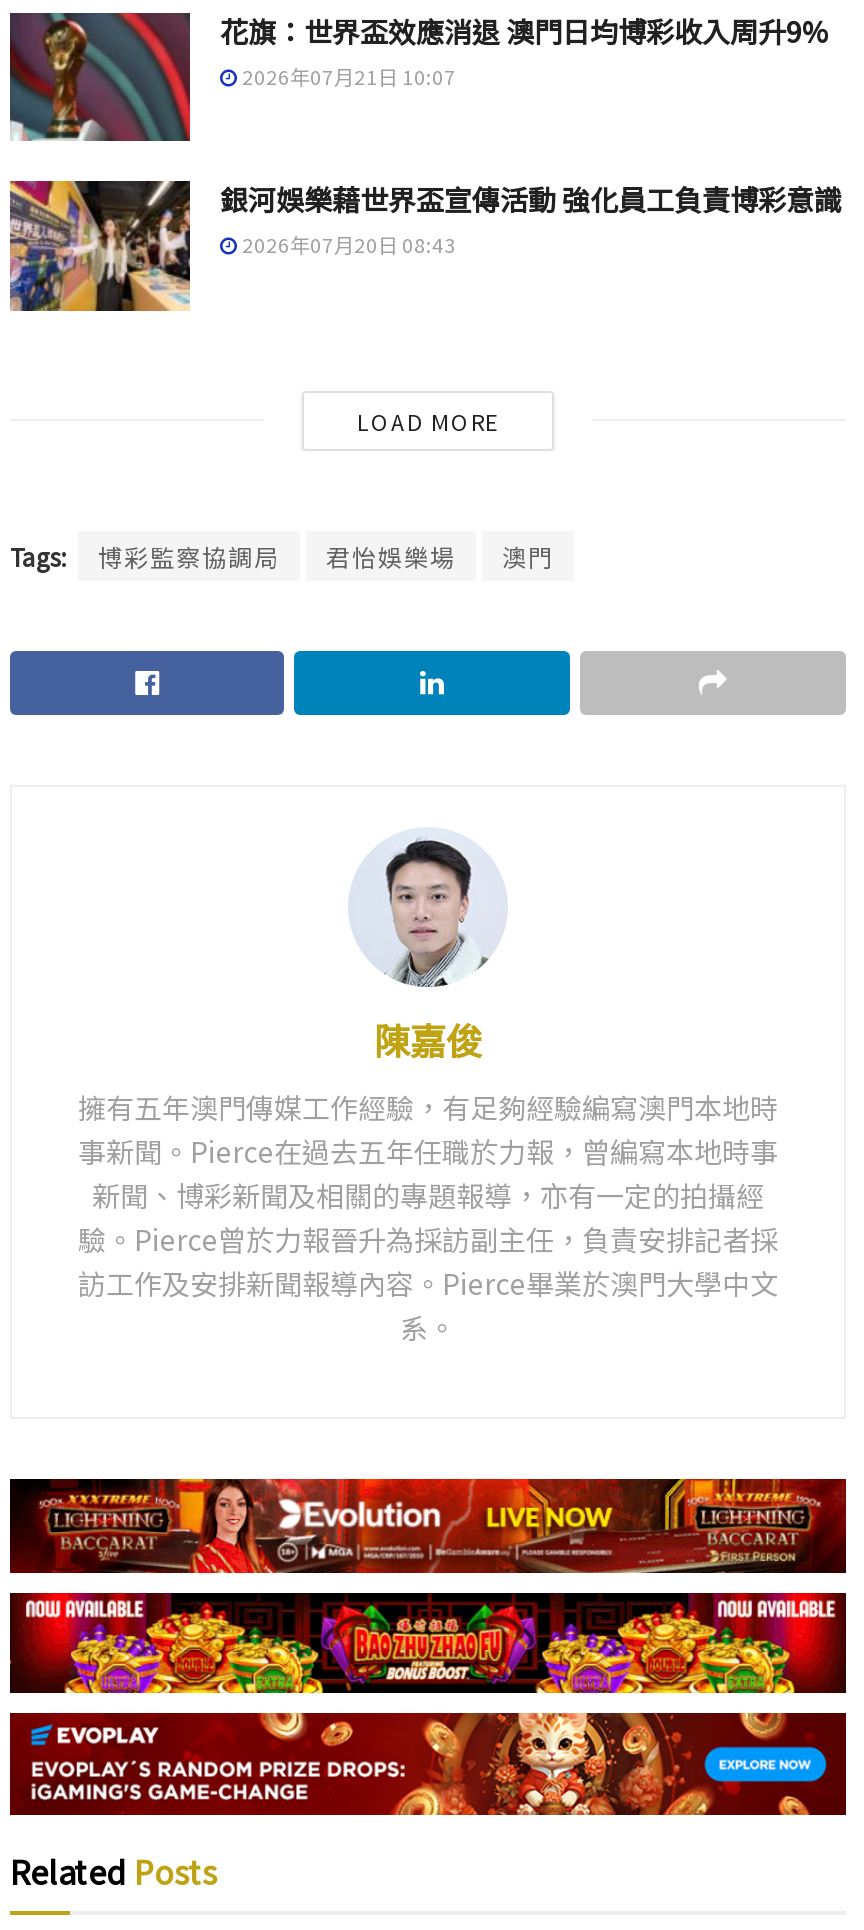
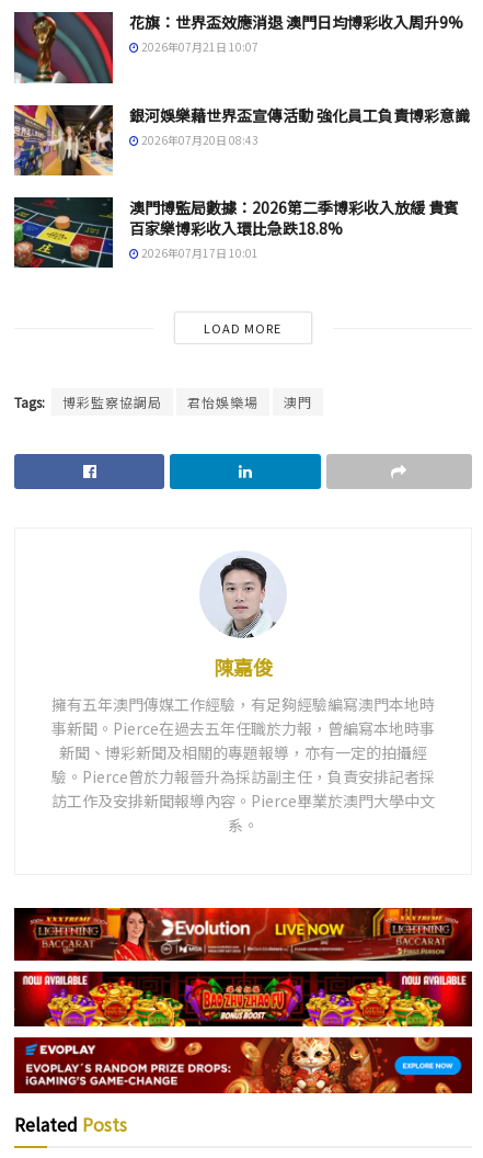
none -> [13,196,459,269] [image] | 澳門博監局數據：2026第二季博彩收入放緩 貴賓 | 百家樂博彩收入環比急跌18.8% | 2026年07月17日 10:01

